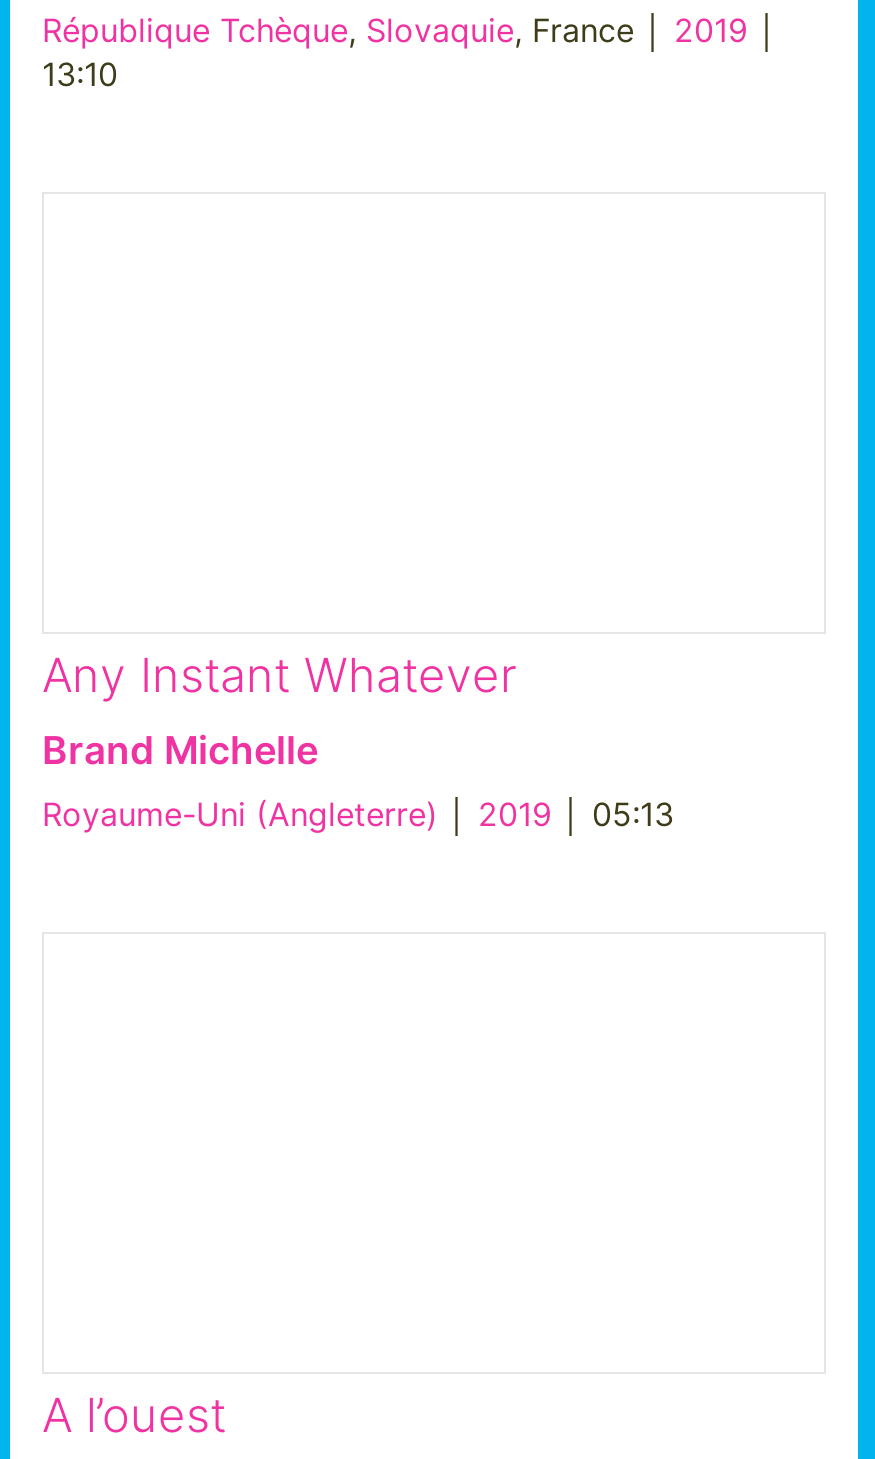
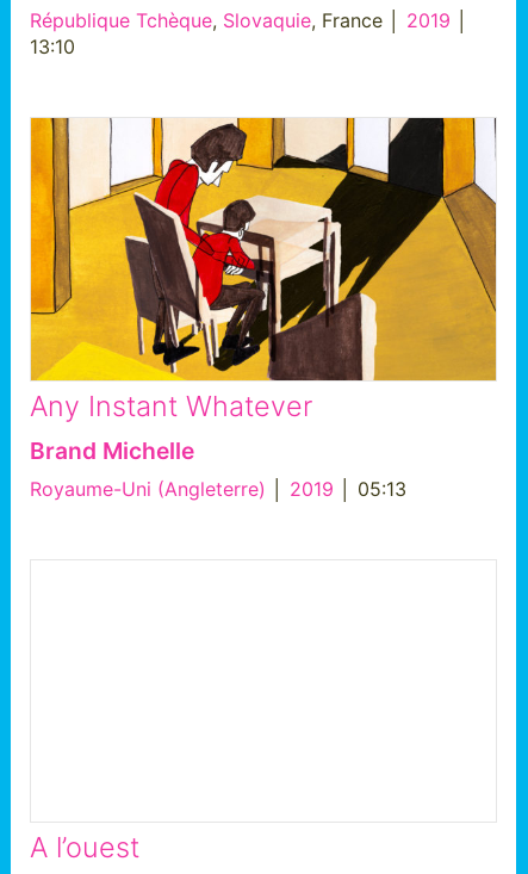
none -> [30,117,497,382] [image]

